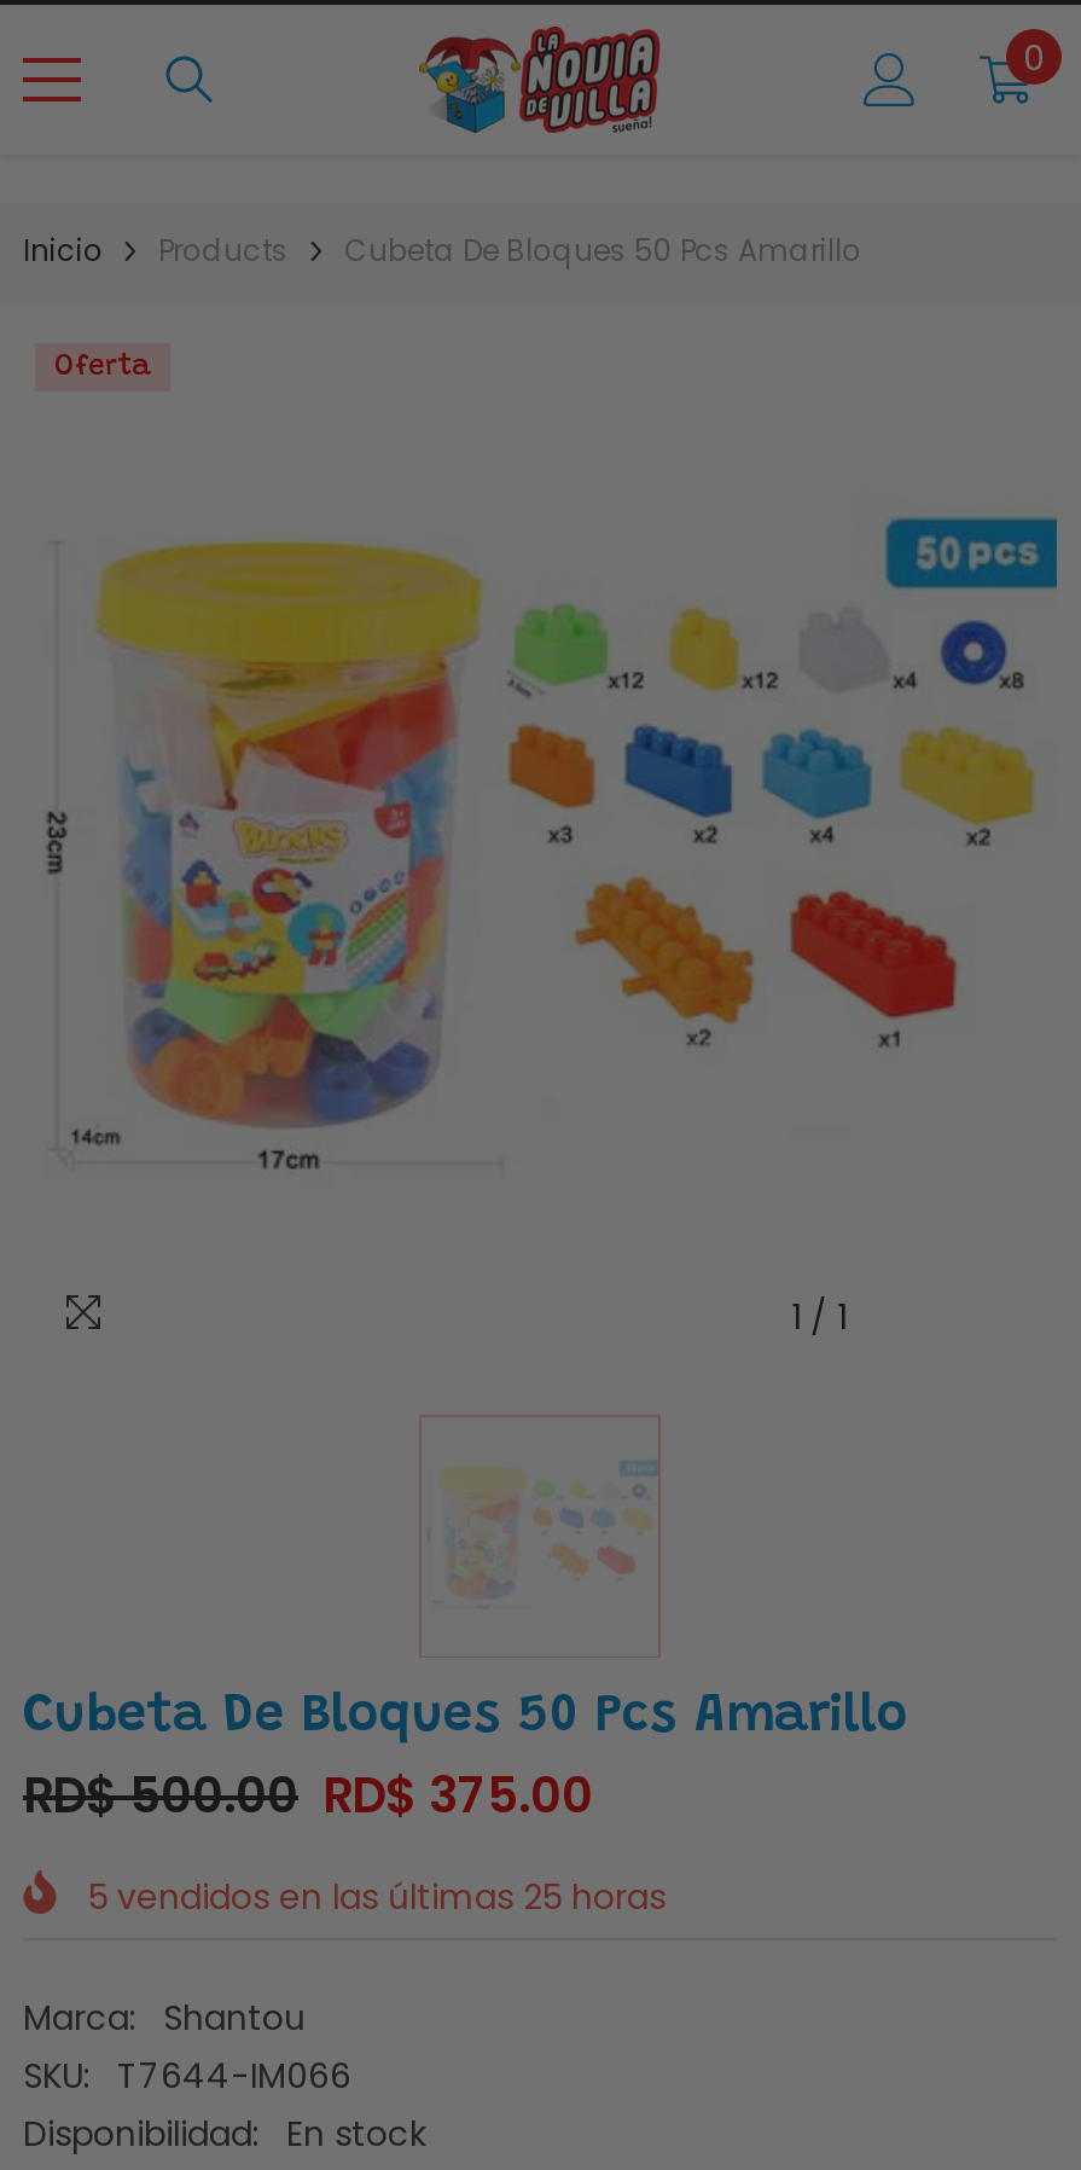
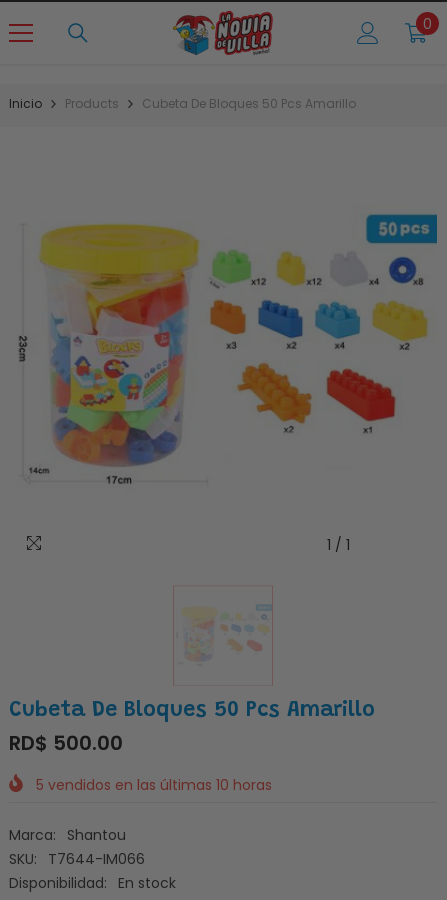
[54,353,151,382] Oferta -> none
[23,1762,593,1829] RD$ 500.00 RD$ 375.00 -> [9,729,123,757] RD$ 500.00
[88,1872,666,1920] 5 vendidos en las últimas 25 horas -> [36,775,272,795] 5 vendidos en las últimas 10 horas

